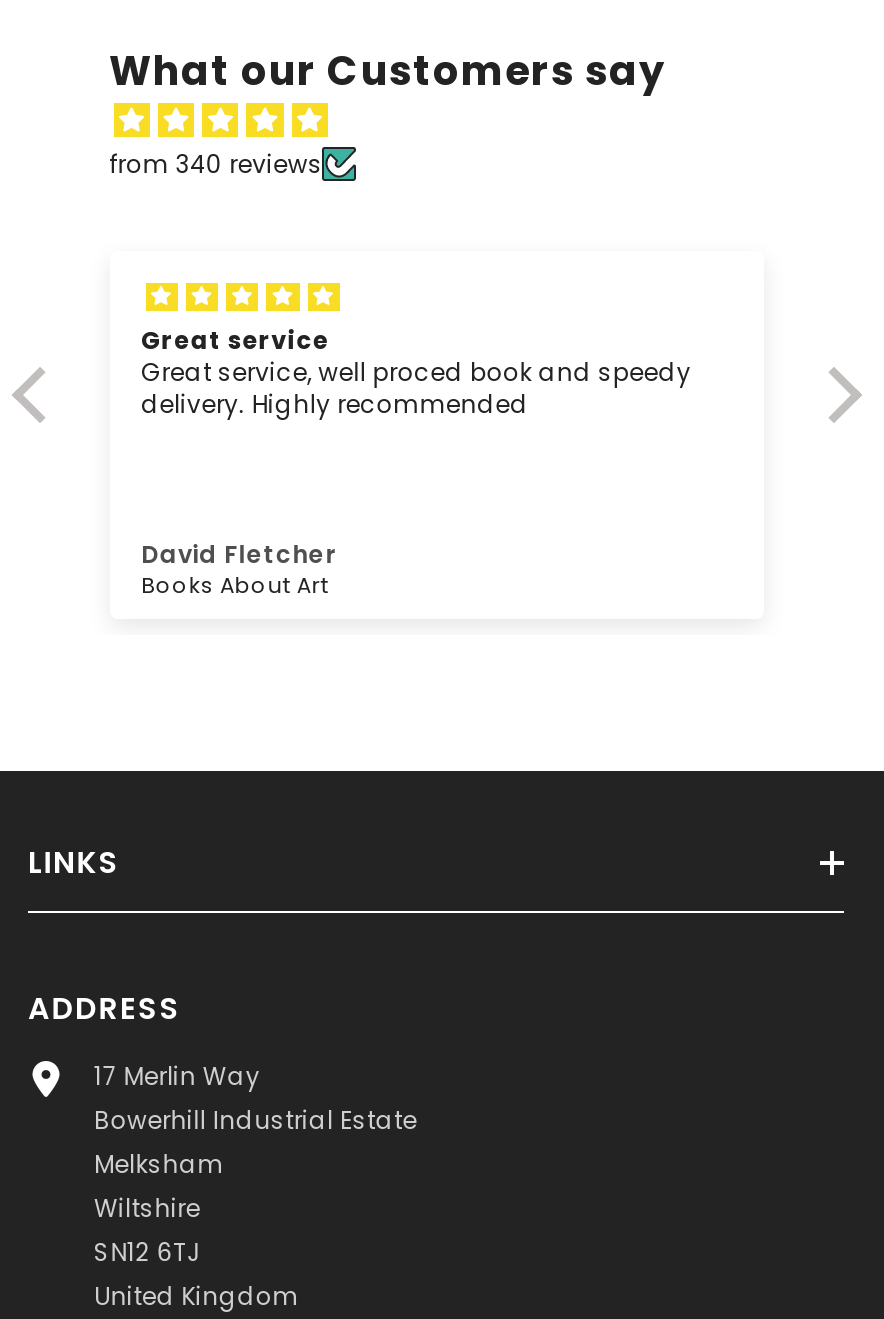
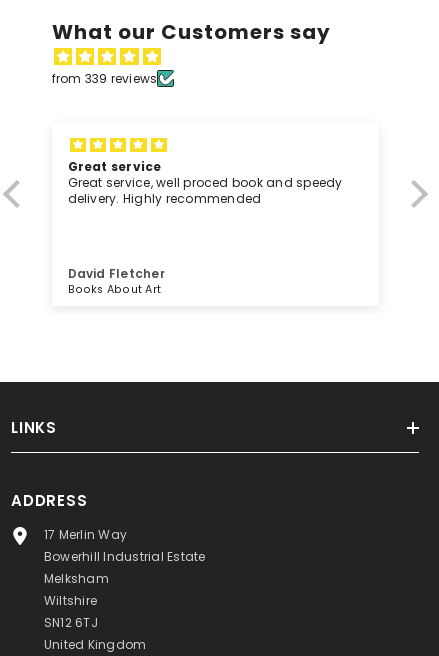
[109,147,323,181] from 340 reviews -> [51,70,157,87] from 339 reviews

